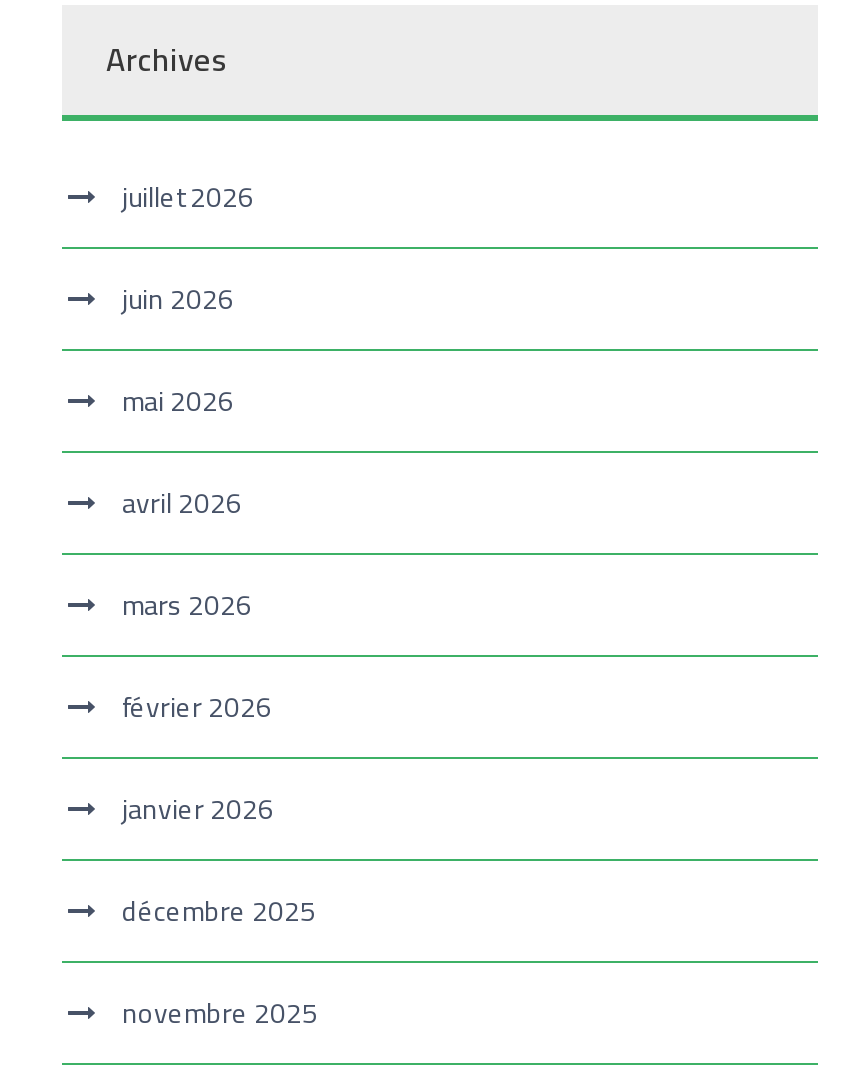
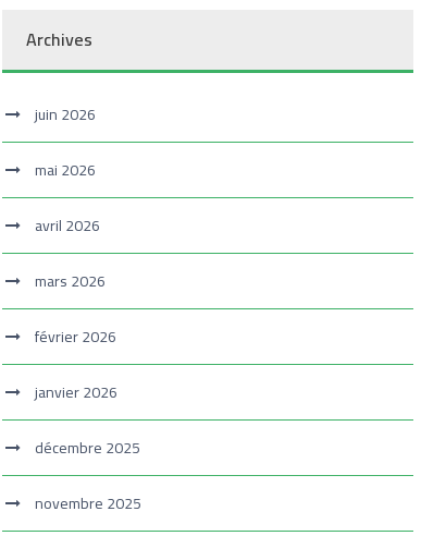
[122,171,254,223] juillet 2026 -> none

